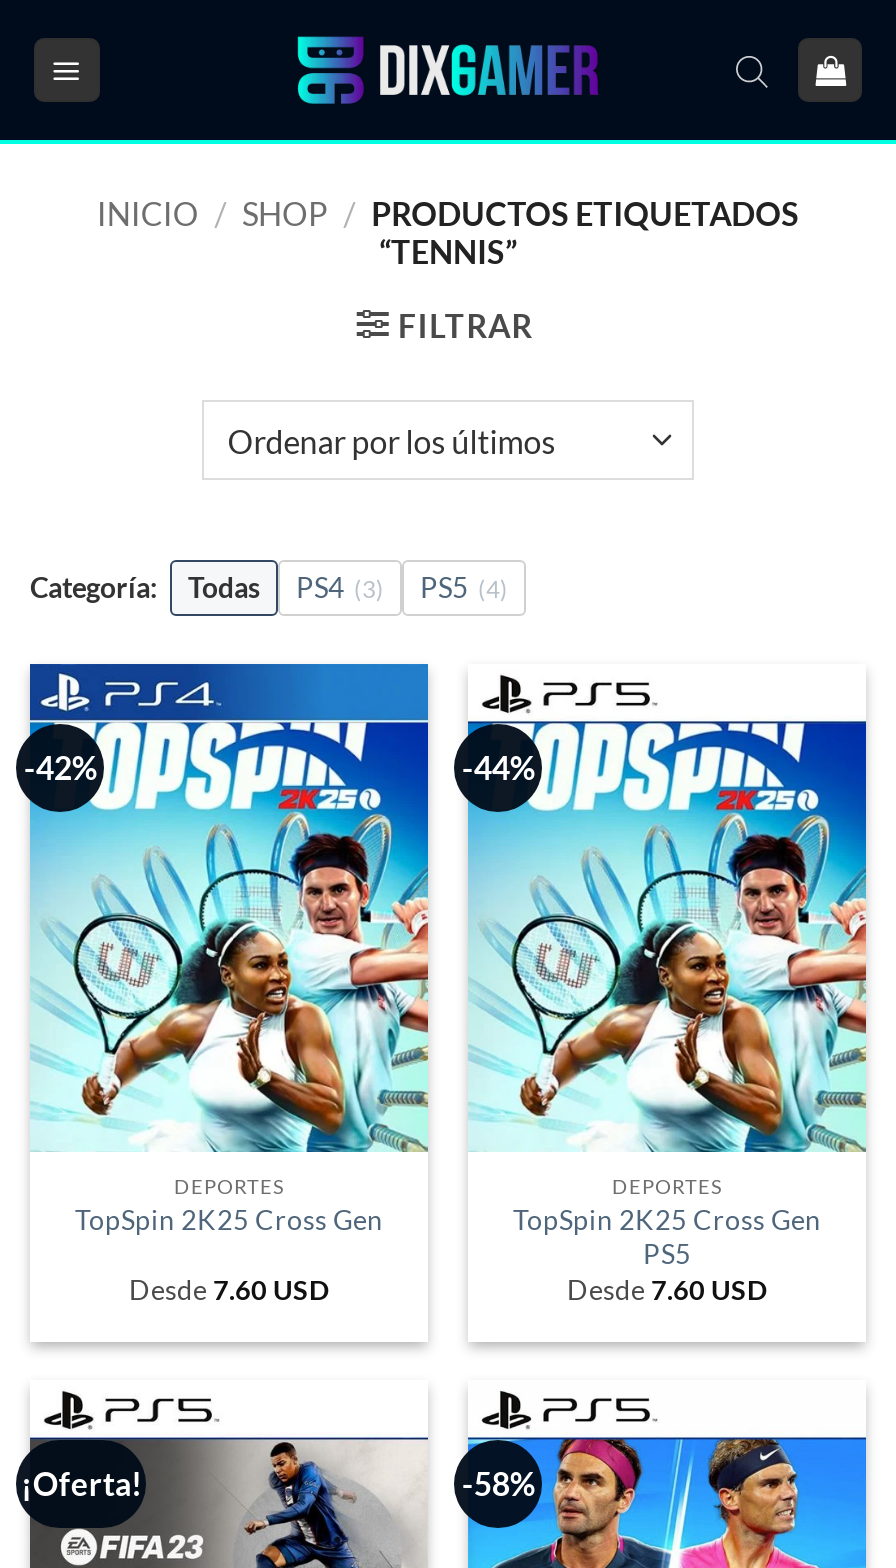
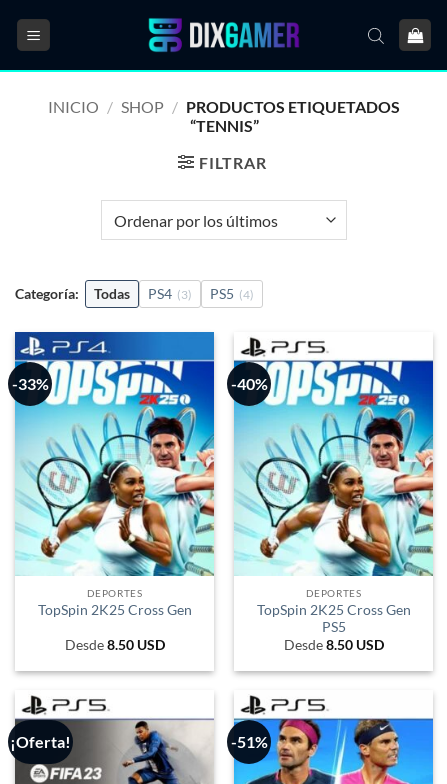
[24,748,98,786] -42% -> [12,374,49,393] -33%
[462,748,536,786] -44% -> [231,374,268,393] -40%
[129,1274,329,1306] Desde 7.60 USD -> [64,637,164,653] Desde 8.50 USD
[567,1274,767,1306] Desde 7.60 USD -> [283,637,383,653] Desde 8.50 USD
[462,1465,536,1503] -58% -> [231,732,268,751] -51%

